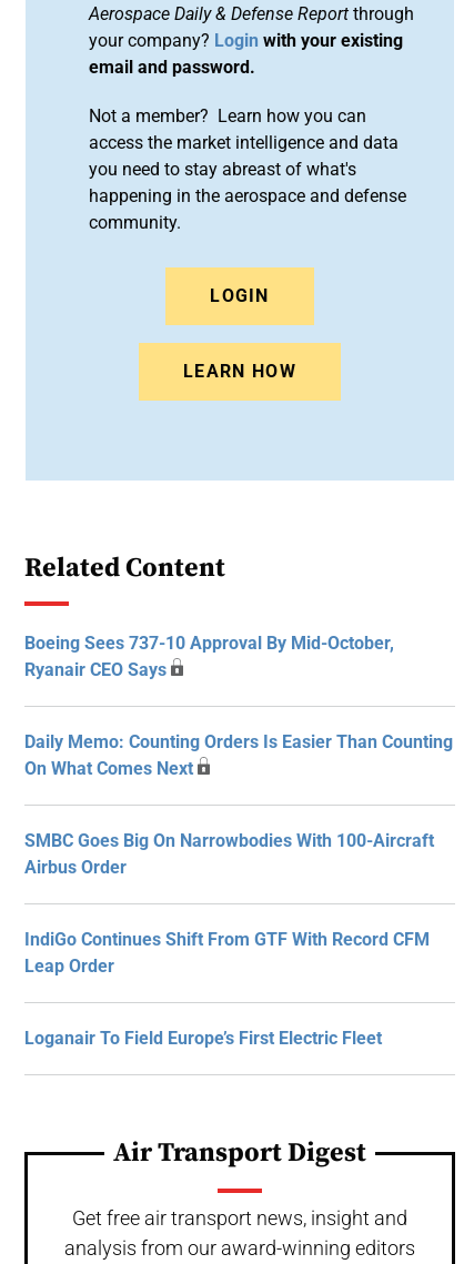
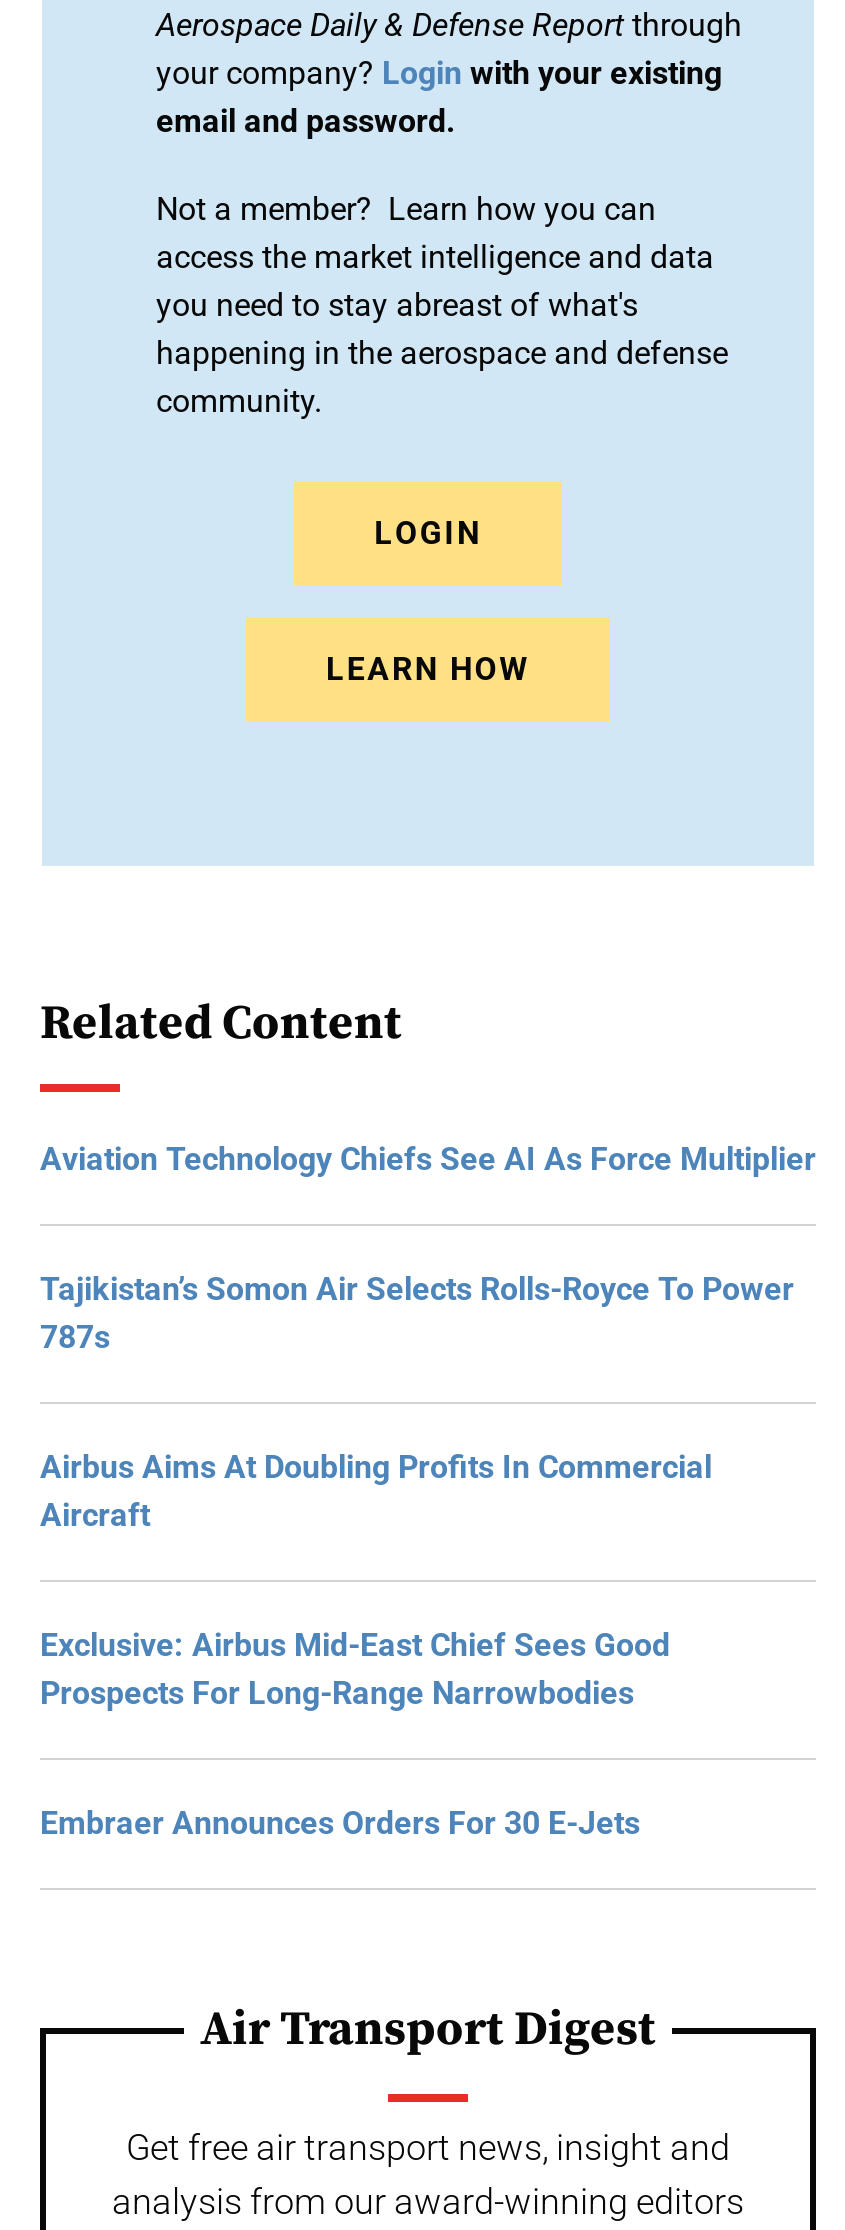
[24,633,394,680] Boeing Sees 737-10 Approval By Mid-October, | Ryanair CEO Says -> [40,1140,816,1178] Aviation Technology Chiefs See AI As Force Multiplier
[24,731,453,779] Daily Memo: Counting Orders Is Easier Than Counting | On What Comes Next -> [40,1270,794,1356] Tajikistan’s Somon Air Selects Rolls-Royce To Power | 787s
[24,830,434,878] SMBC Goes Big On Narrowbodies With 100-Aircraft | Airbus Order -> [40,1448,712,1534] Airbus Aims At Doubling Profits In Commercial | Aircraft
[24,929,430,977] IndiGo Continues Shift From GTF With Record CFM | Leap Order -> [40,1626,670,1712] Exclusive: Airbus Mid-East Chief Sees Good | Prospects For Long-Range Narrowbodies
[24,1028,382,1049] Loganair To Field Europe’s First Electric Fleet -> [40,1804,640,1842] Embraer Announces Orders For 30 E-Jets

